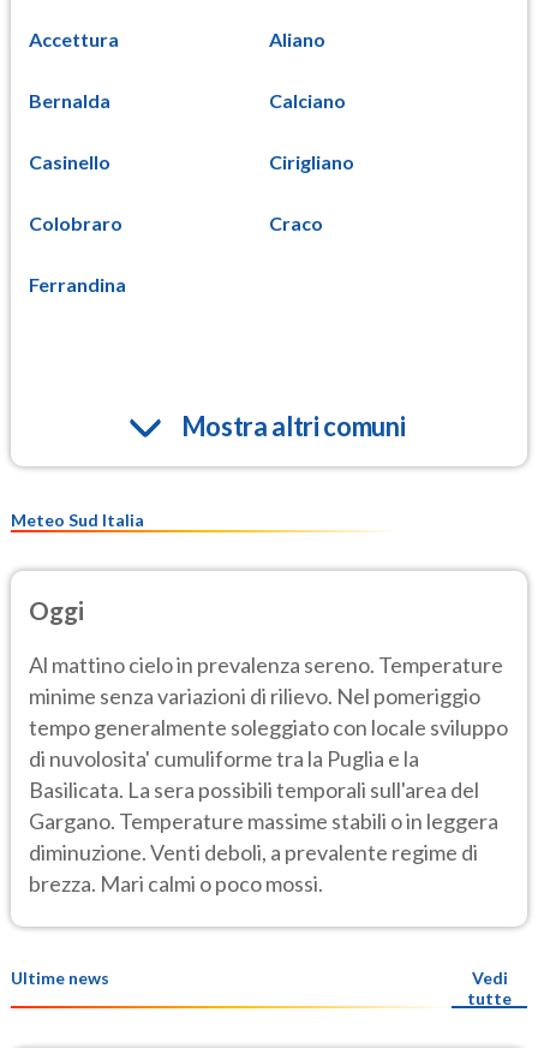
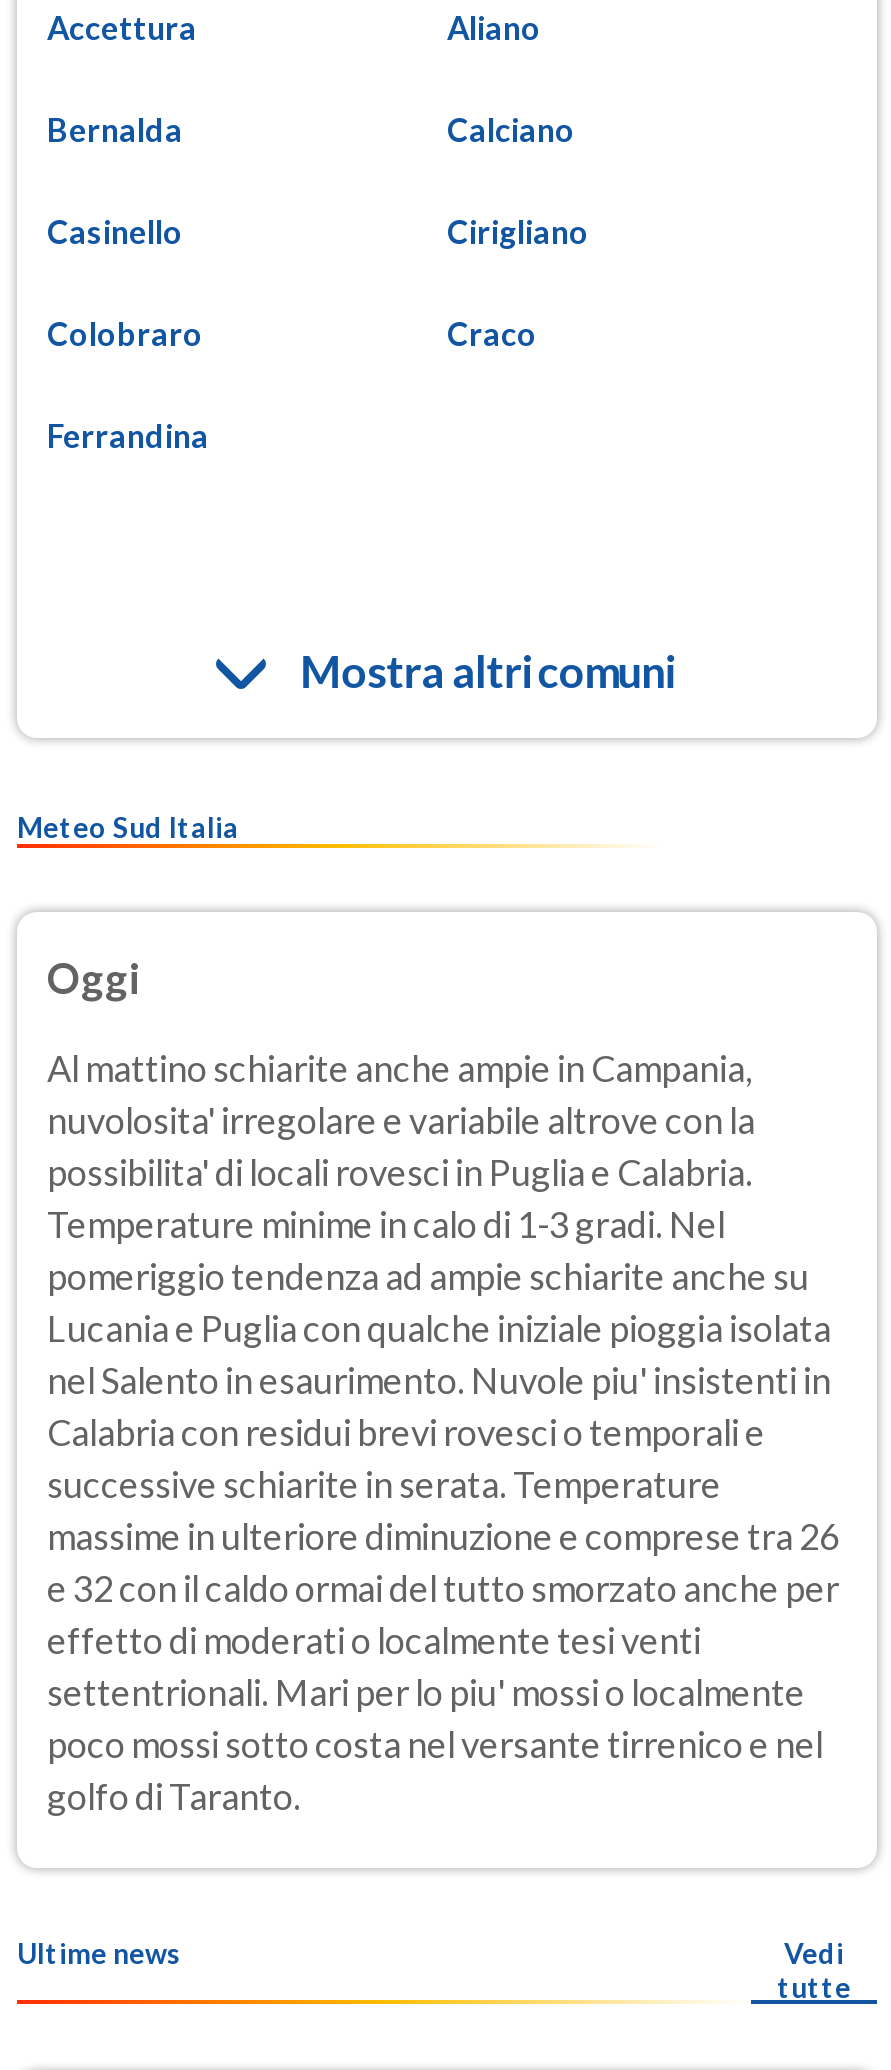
[29,651,508,896] Al mattino cielo in prevalenza sereno. Temperature | minime senza variazioni di rilievo. Nel pomeriggio | tempo generalmente soleggiato con locale sviluppo | di nuvolosita' cumuliforme tra la Puglia e la | Basilicata. La sera possibili temporali sull'area del | Gargano. Temperature massime stabili o in leggera | diminuzione. Venti deboli, a prevalente regime di | brezza. Mari calmi o poco mossi. -> [47,1045,839,1817] Al mattino schiarite anche ampie in Campania, | nuvolosita' irregolare e variabile altrove con la | possibilita' di locali rovesci in Puglia e Calabria. | Temperature minime in calo di 1-3 gradi. Nel | pomeriggio tendenza ad ampie schiarite anche su | Lucania e Puglia con qualche iniziale pioggia isolata | nel Salento in esaurimento. Nuvole piu' insistenti in | Calabria con residui brevi rovesci o temporali e | successive schiarite in serata. Temperature | massime in ulteriore diminuzione e comprese tra 26 | e 32 con il caldo ormai del tutto smorzato anche per | effetto di moderati o localmente tesi venti | settentrionali. Mari per lo piu' mossi o localmente | poco mossi sotto costa nel versante tirrenico e nel | golfo di Taranto.

